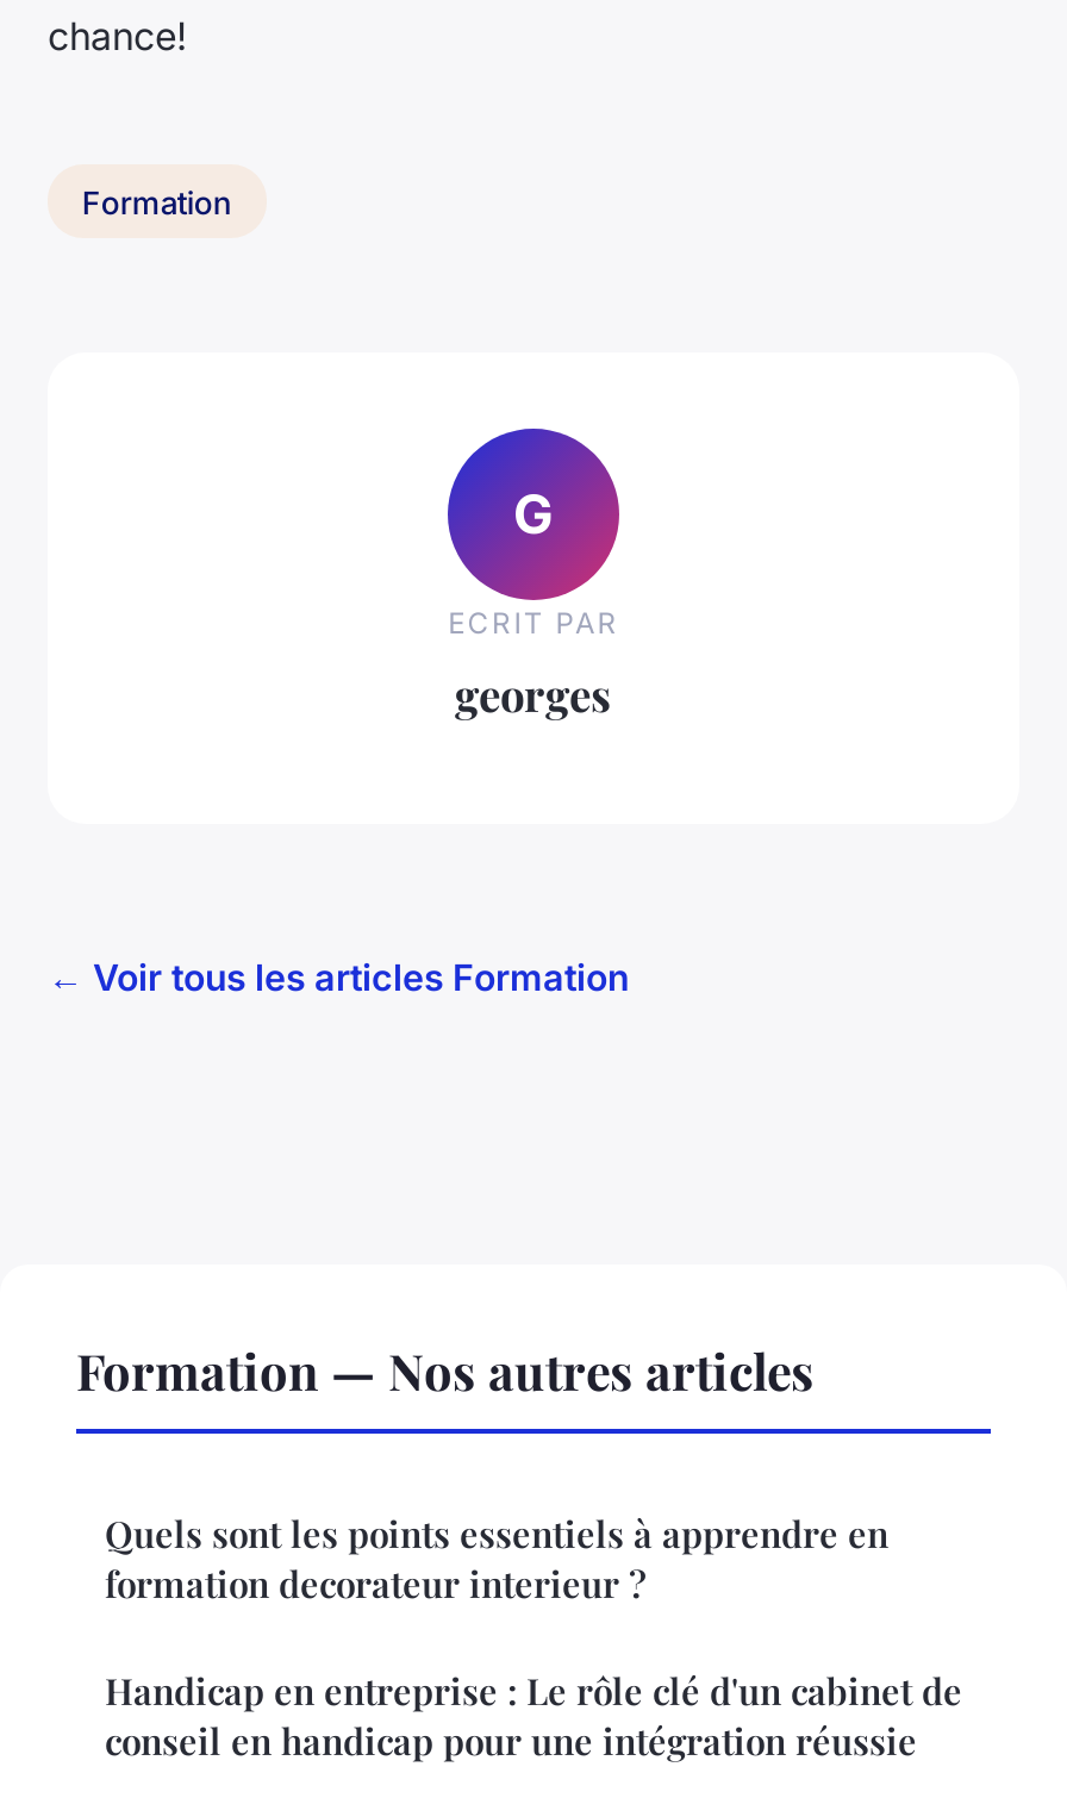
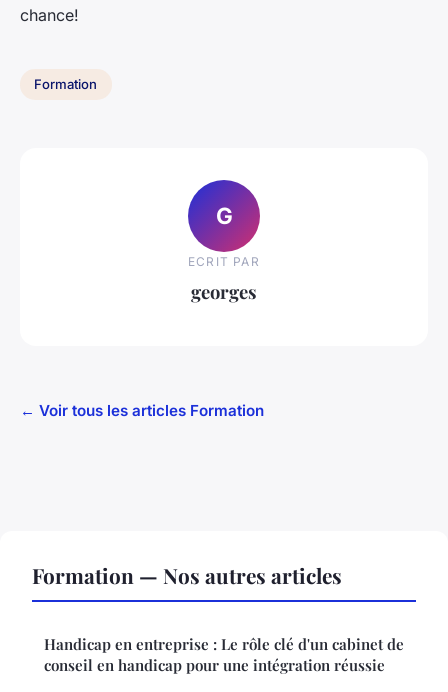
[105,1509,888,1607] Quels sont les points essentiels à apprendre en | formation decorateur interieur ? -> none

